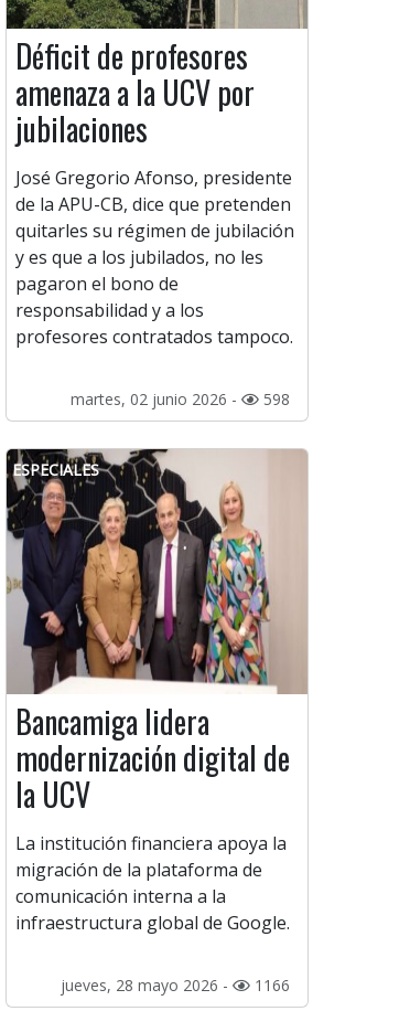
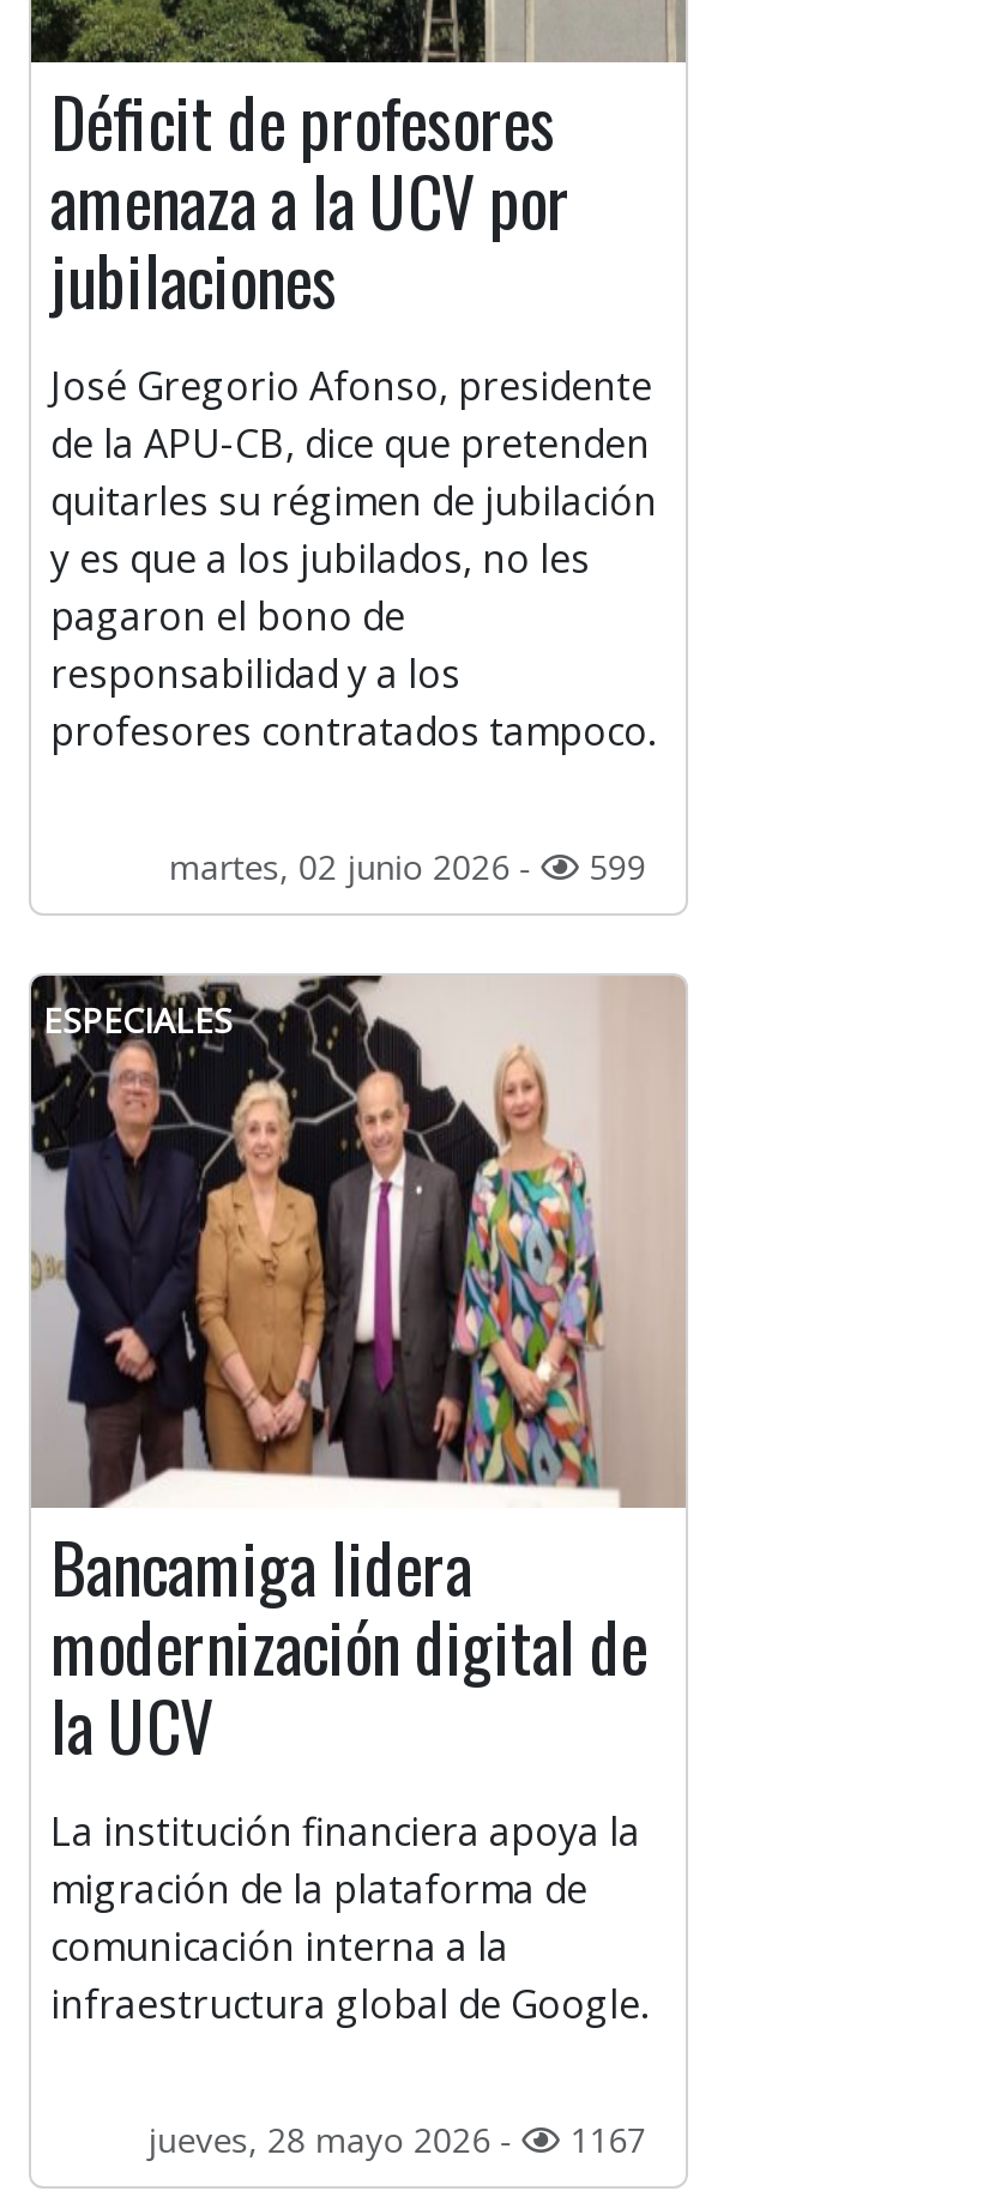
[70,389,290,409] martes, 02 junio 2026 - 598 -> [170,844,647,889] martes, 02 junio 2026 - 599
[60,975,290,996] jueves, 28 mayo 2026 - 1166 -> [148,2117,647,2162] jueves, 28 mayo 2026 - 1167

